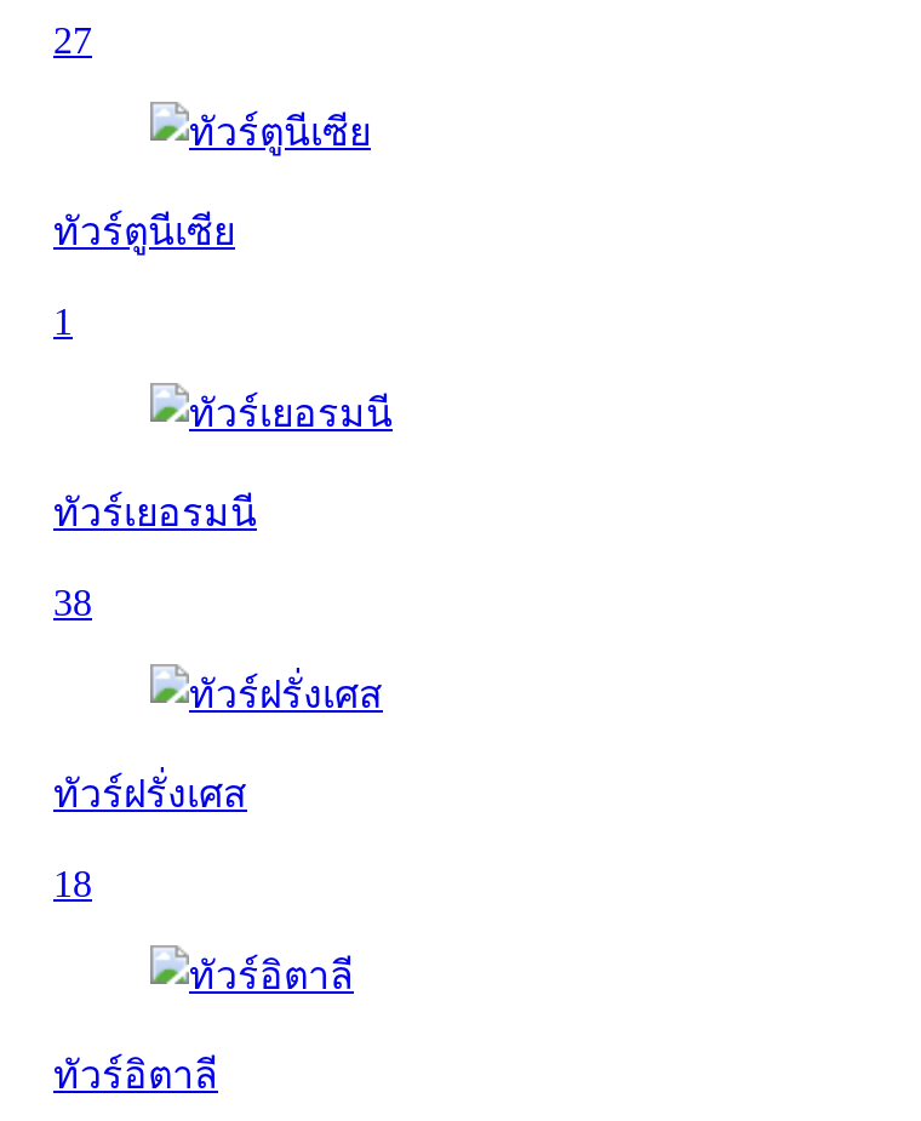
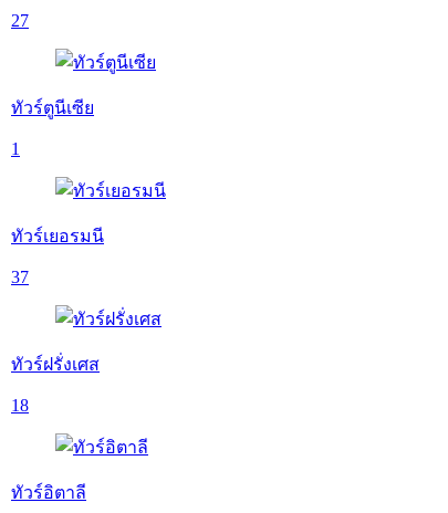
[53,582,92,623] 38 -> [11,268,29,286] 37

